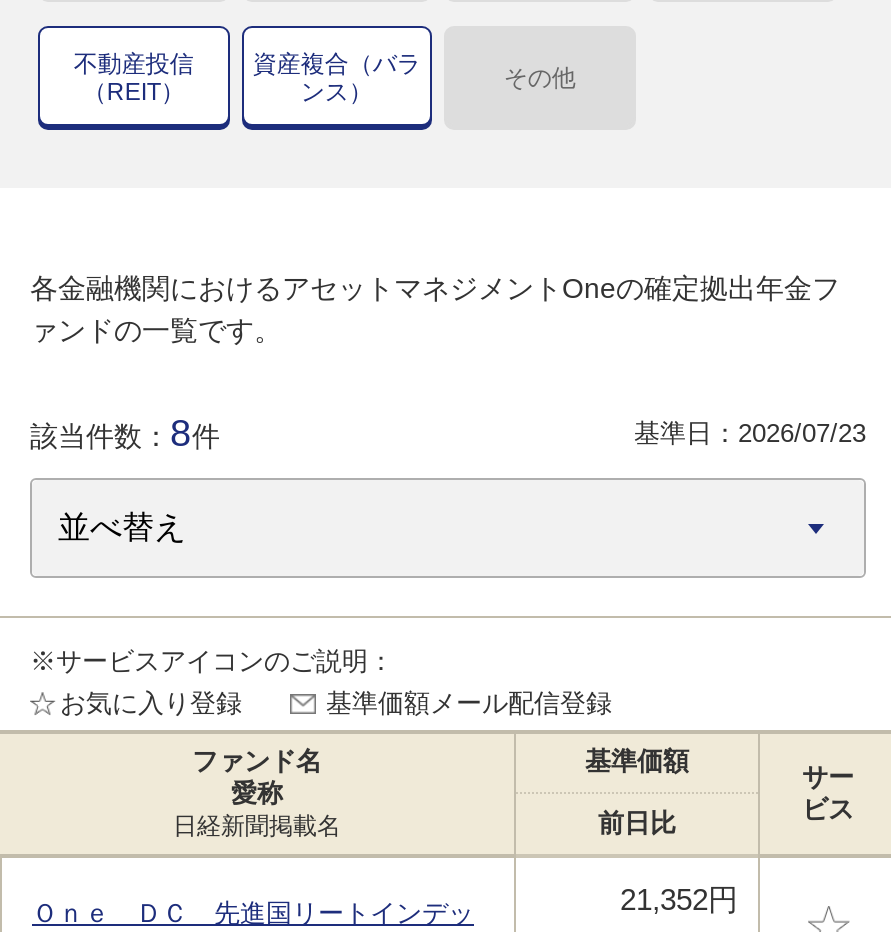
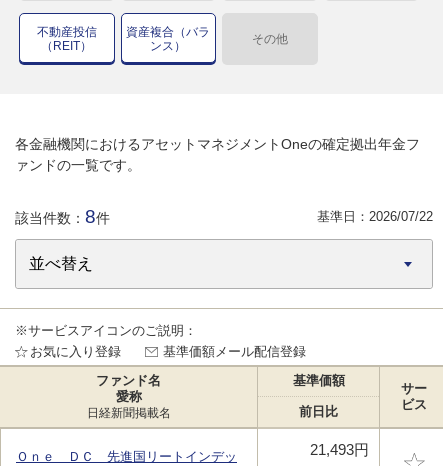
[634,419,866,449] 基準日：2026/07/23 -> [317,209,433,224] 基準日：2026/07/22
[620,883,738,917] 21,352円 -> [310,441,369,458] 21,493円

